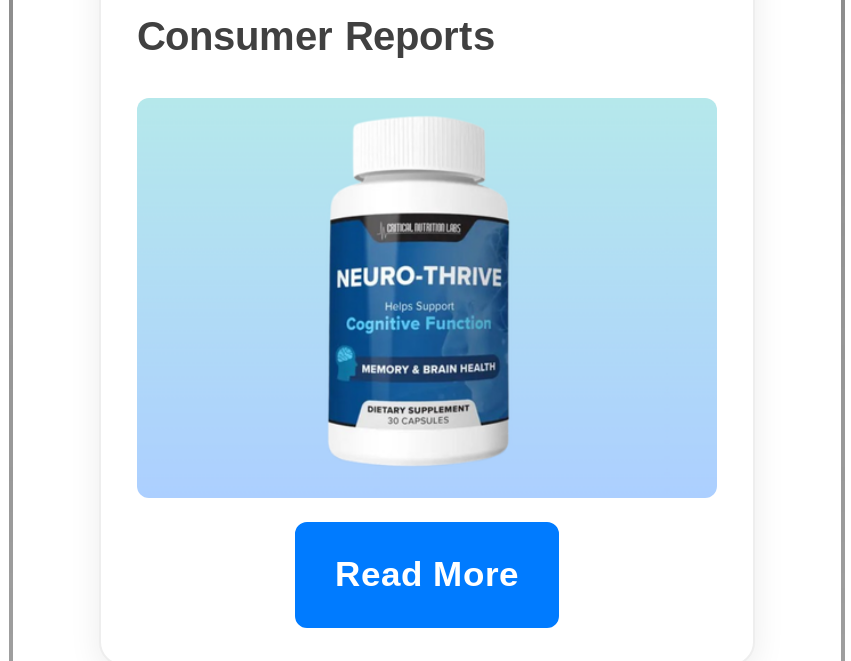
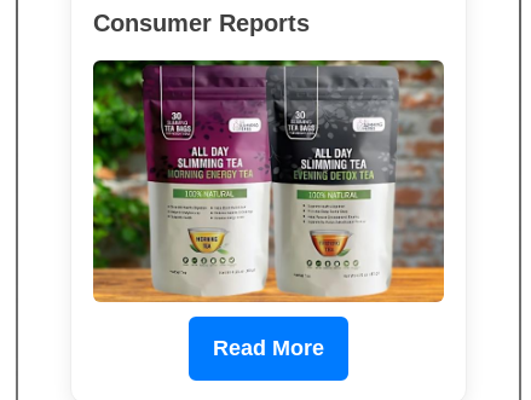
[137,97,717,499] [image] -> [92,59,445,303] [image]

